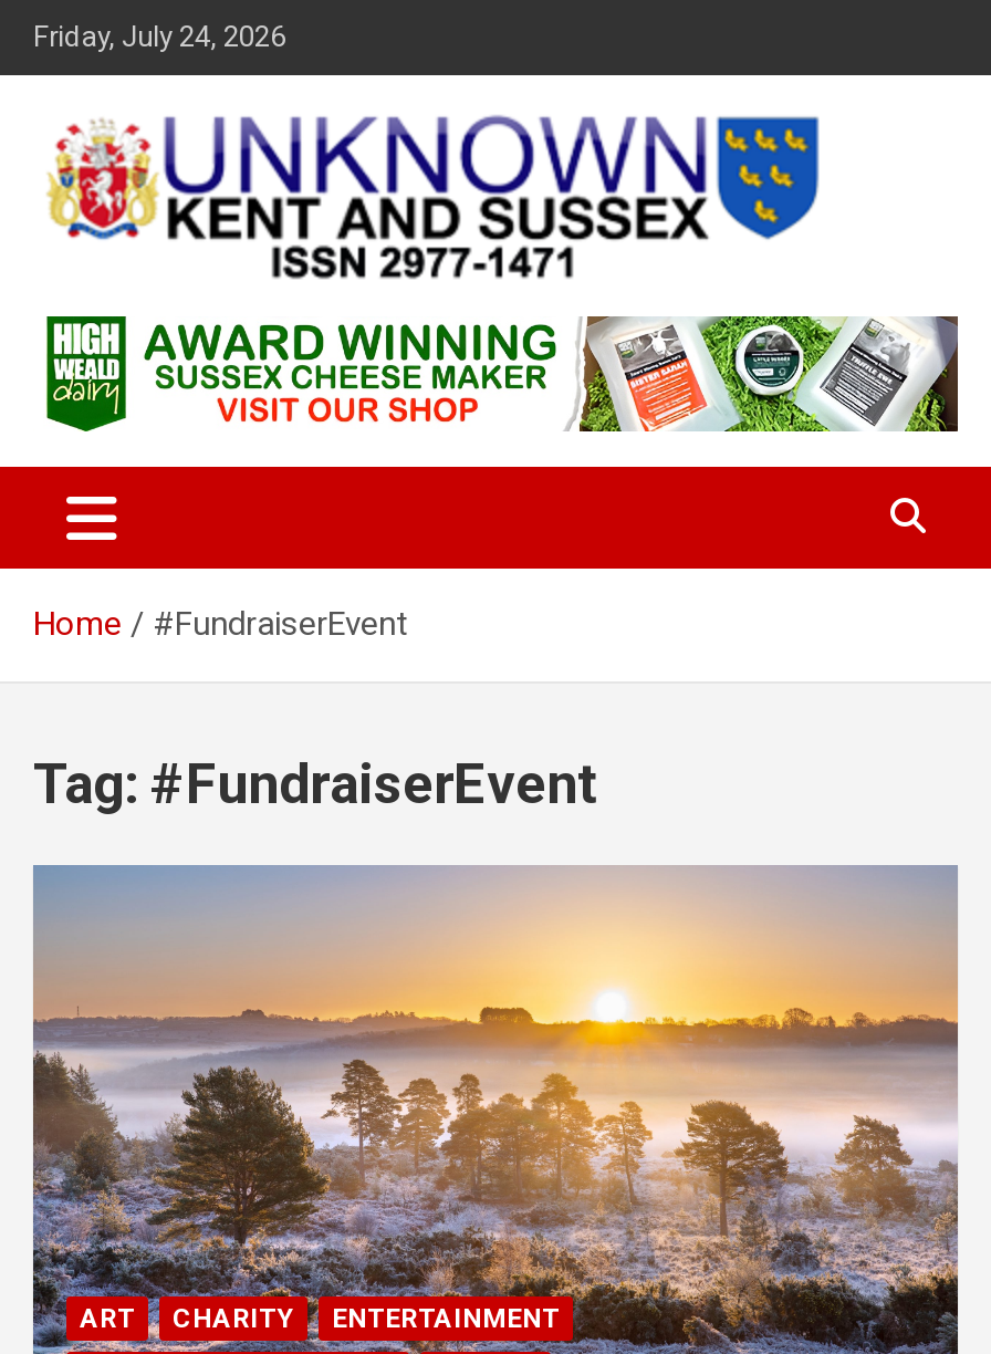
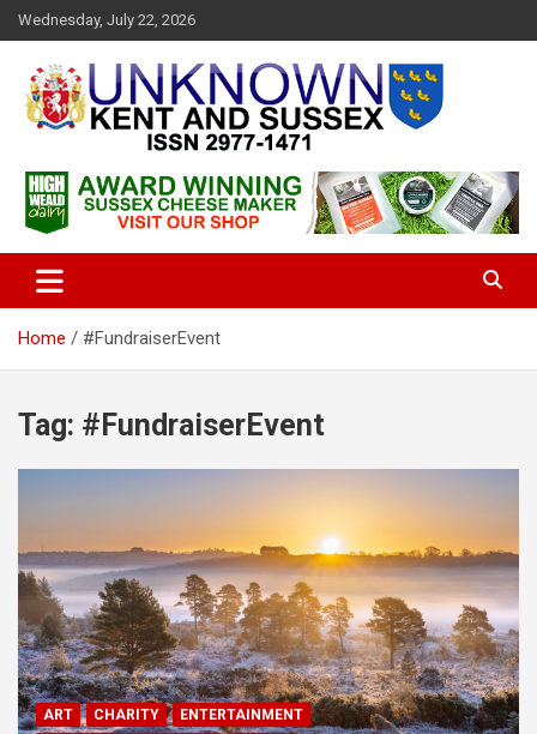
[33,20,285,53] Friday, July 24, 2026 -> [18,11,195,29] Wednesday, July 22, 2026

